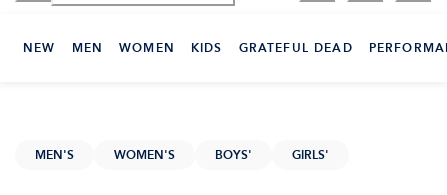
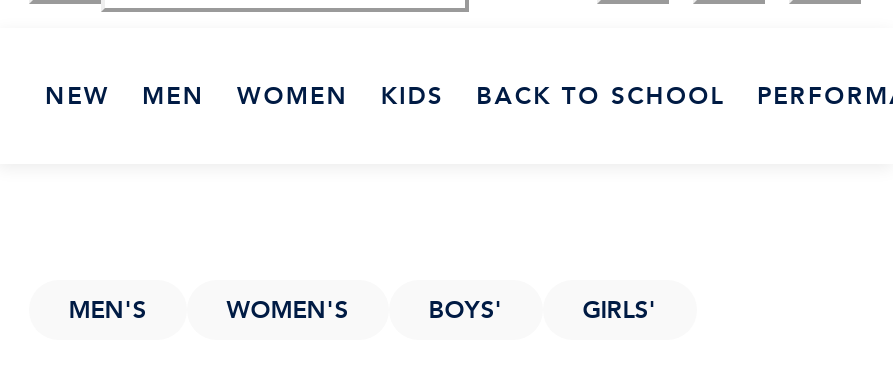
[239,38,353,57] GRATEFUL DEAD -> [476,76,725,114] BACK TO SCHOOL

